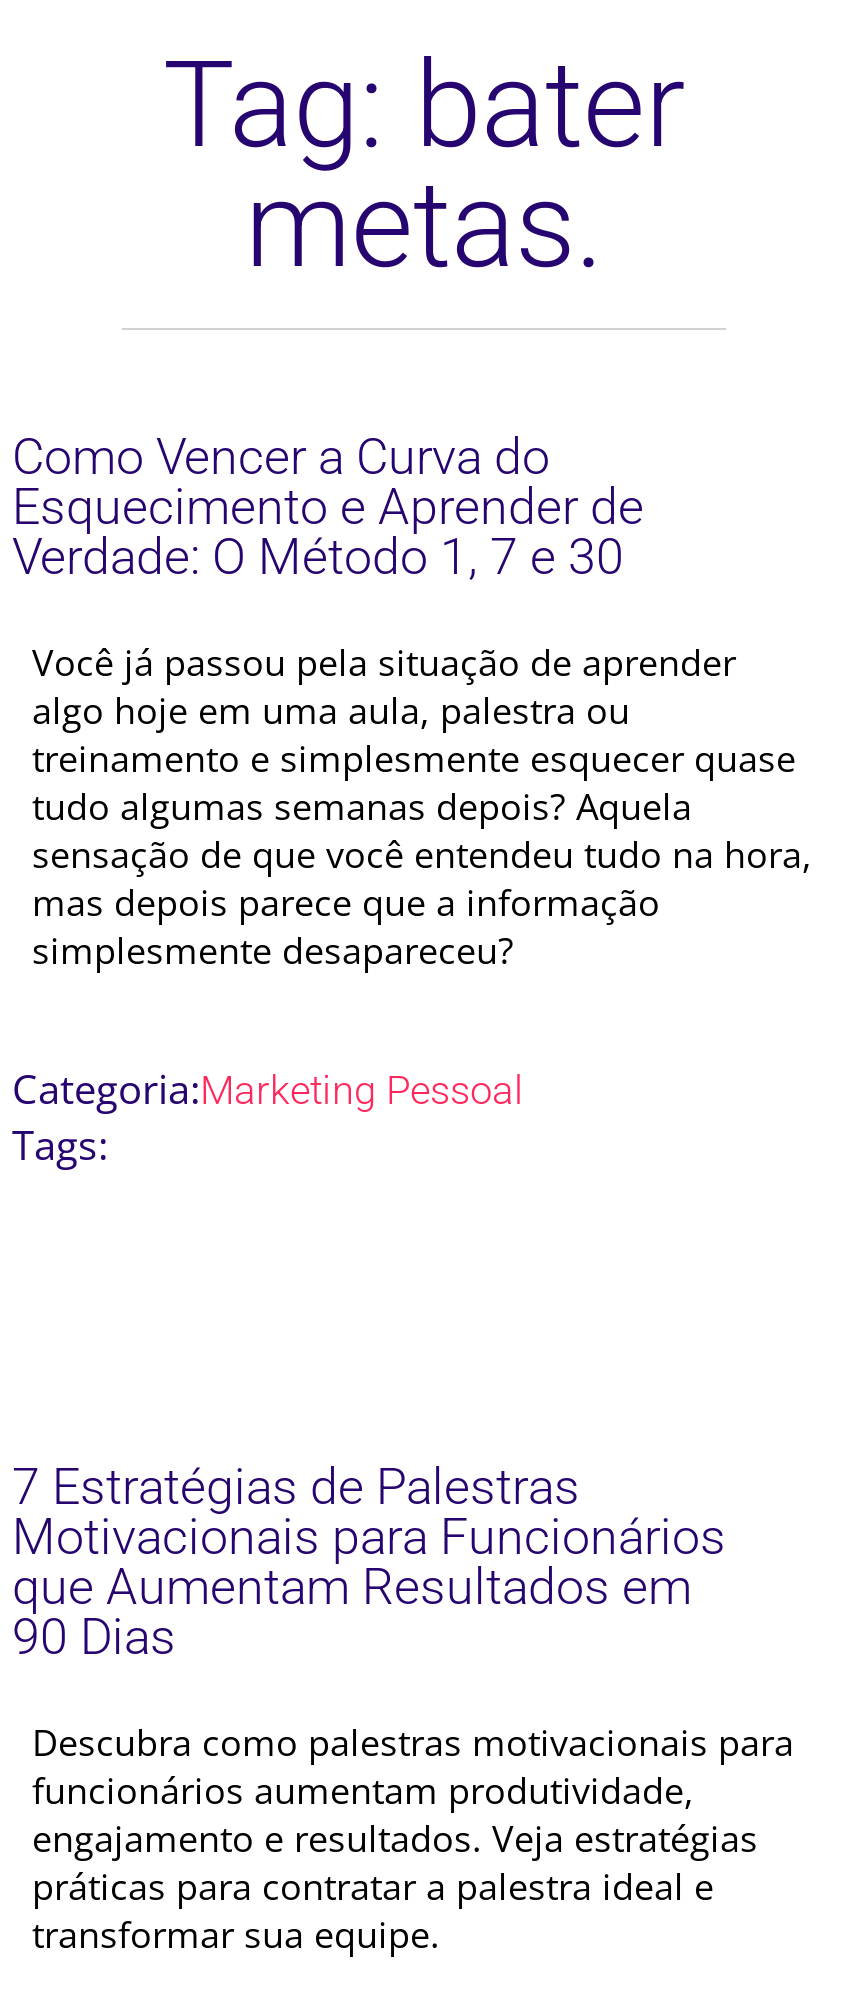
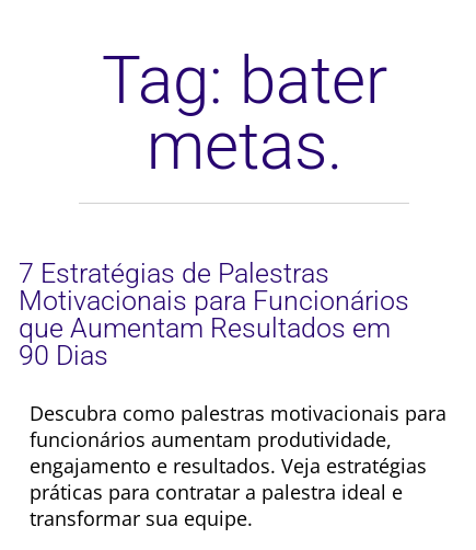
[12,428,812,1172] Como Vencer a Curva do | Esquecimento e Aprender de | Verdade: O Método 1, 7 e 30 | Você já passou pela situação de aprender | algo hoje em uma aula, palestra ou | treinamento e simplesmente esquecer quase | tudo algumas semanas depois? Aquela | sensação de que você entendeu tudo na hora, | mas depois parece que a informação | simplesmente desapareceu? | Categoria:Marketing Pessoal | Tags: -> none

